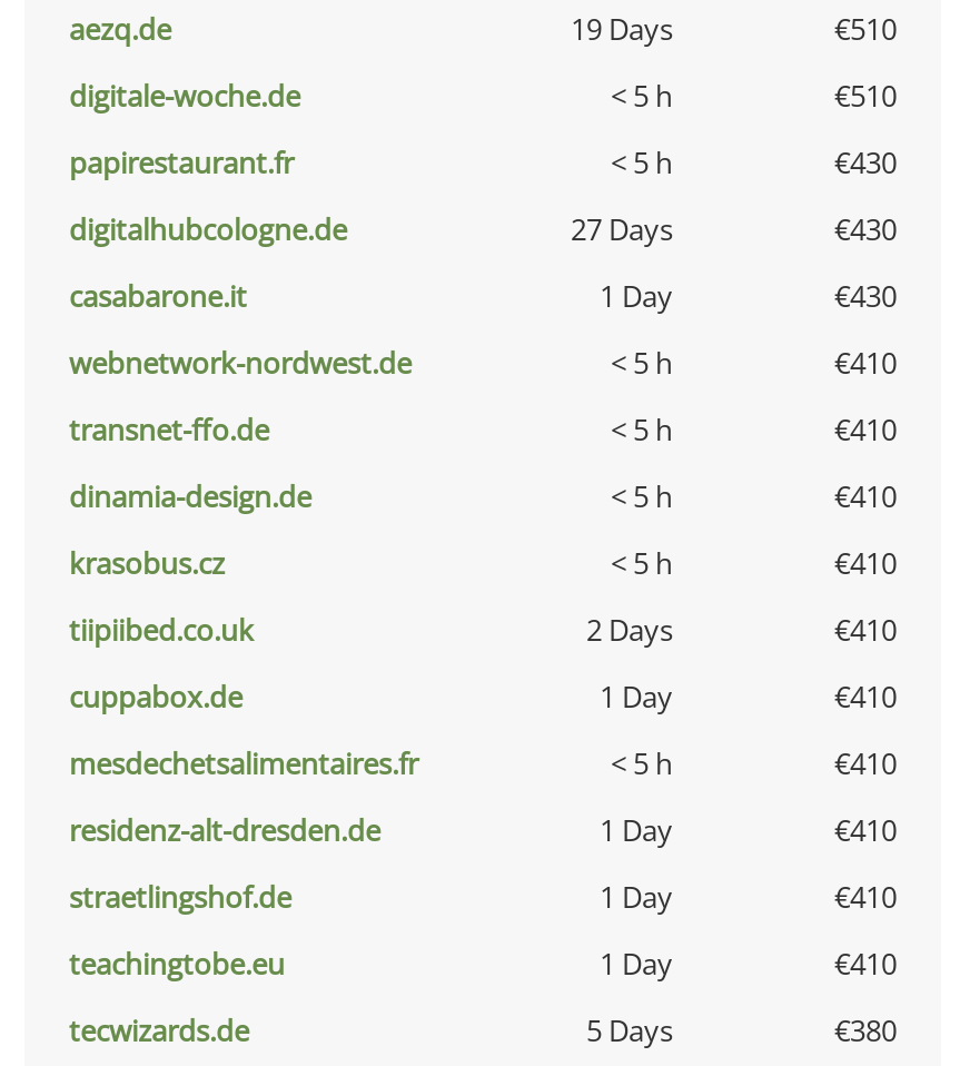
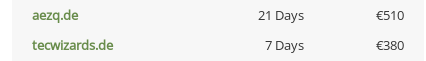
[571,9,673,49] 19 Days -> [257,6,303,24] 21 Days
[69,76,897,984] digitale-woche.de | < 5 h | €510 | papirestaurant.fr | < 5 h | €430 | digitalhubcologne.de | 27 Days | €430 | casabarone.it | 1 Day | €430 | webnetwork-nordwest.de | < 5 h | €410 | transnet-ffo.de | < 5 h | €410 | dinamia-design.de | < 5 h | €410 | krasobus.cz | < 5 h | €410 | tiipiibed.co.uk | 2 Days | €410 | cuppabox.de | 1 Day | €410 | mesdechetsalimentaires.fr | < 5 h | €410 | residenz-alt-dresden.de | 1 Day | €410 | straetlingshof.de | 1 Day | €410 | teachingtobe.eu | 1 Day | €410 -> none
[586,1011,673,1051] 5 Days -> [264,36,303,54] 7 Days

